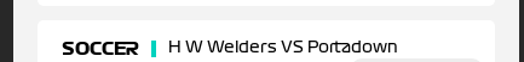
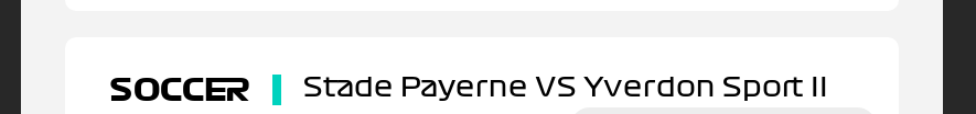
[168,41,398,55] H W Welders VS Portadown -> [303,75,828,101] Stade Payerne VS Yverdon Sport II

